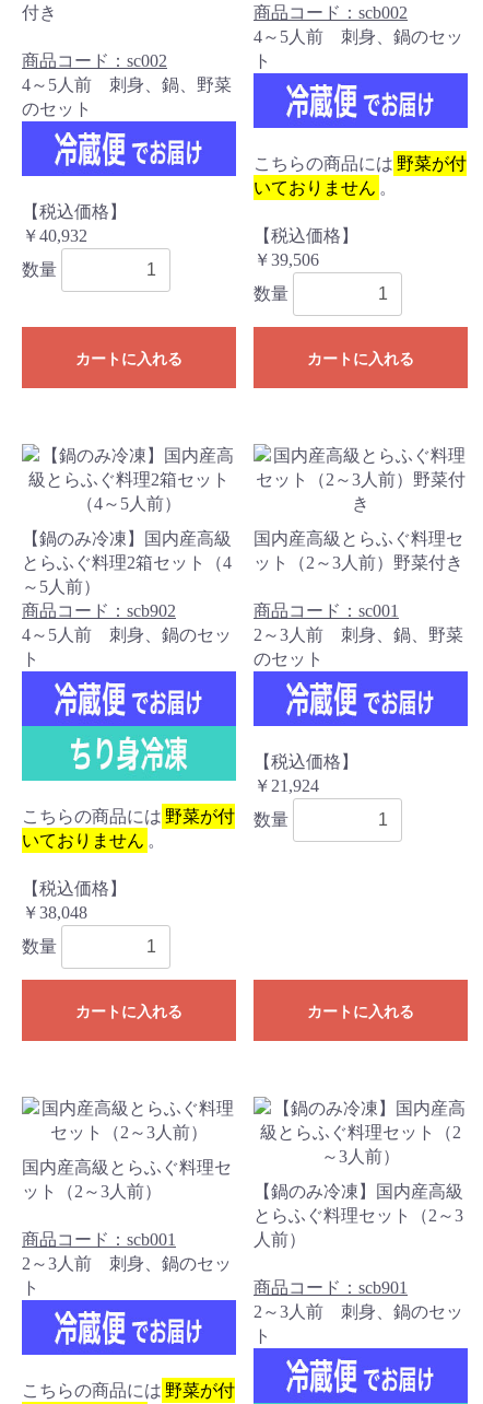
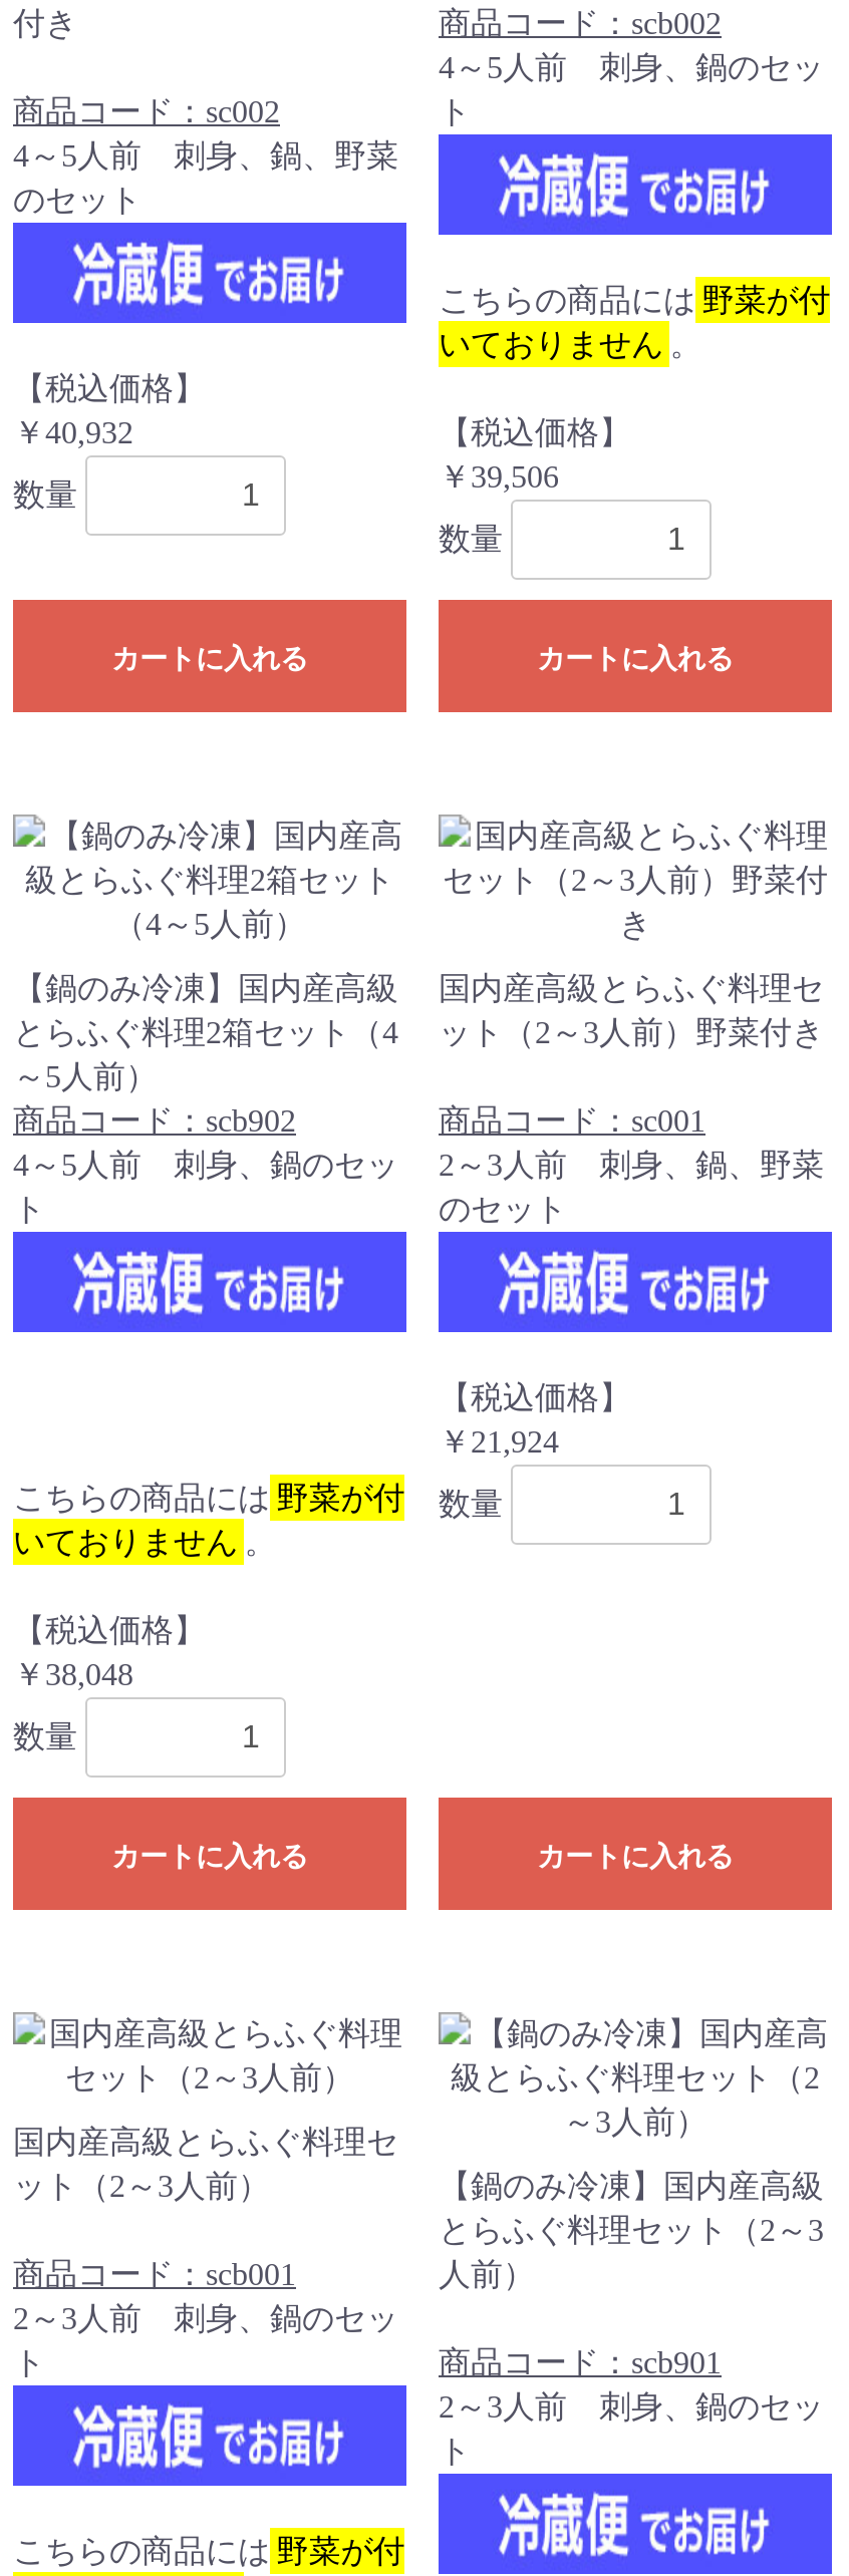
[21,725,237,782] [image] -> none

